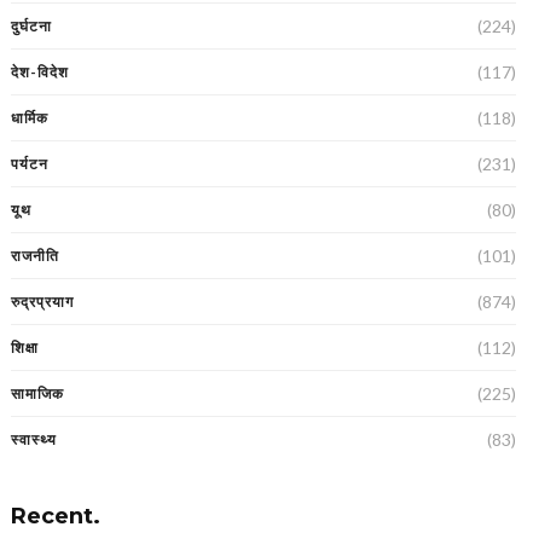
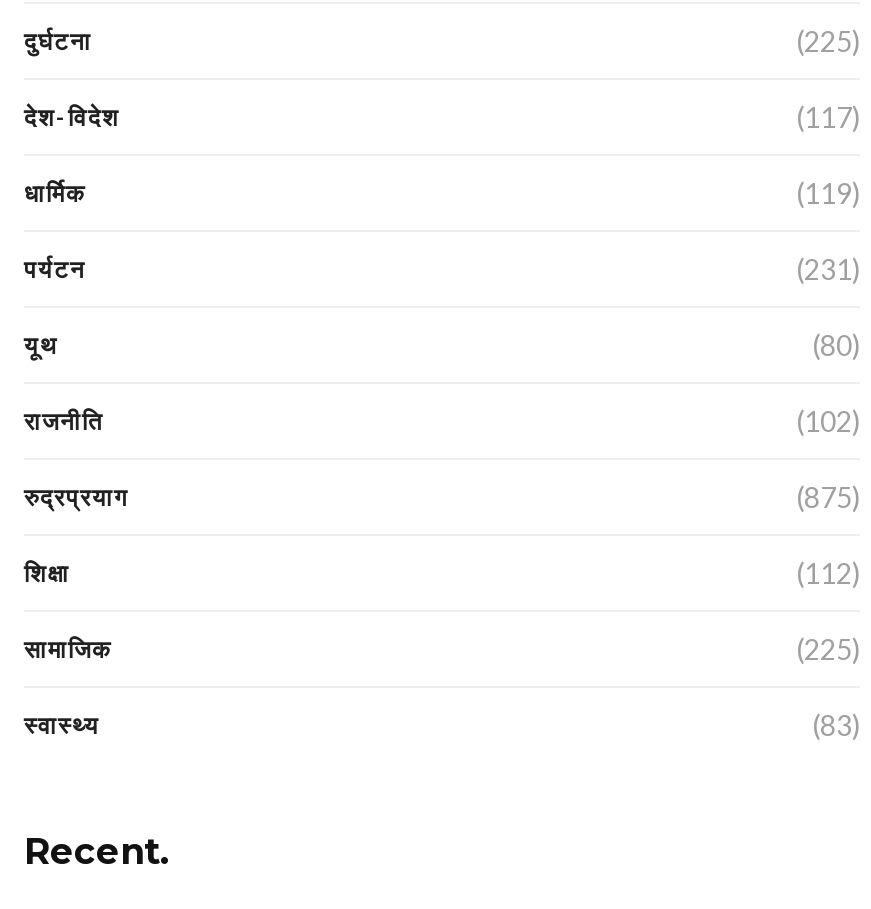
[477,16,516,37] (224) -> [796,24,860,58] (225)
[477,108,516,128] (118) -> [796,176,860,210] (119)
[477,246,516,266] (101) -> [796,404,860,438] (102)
[477,292,516,312] (874) -> [796,480,860,514] (875)

